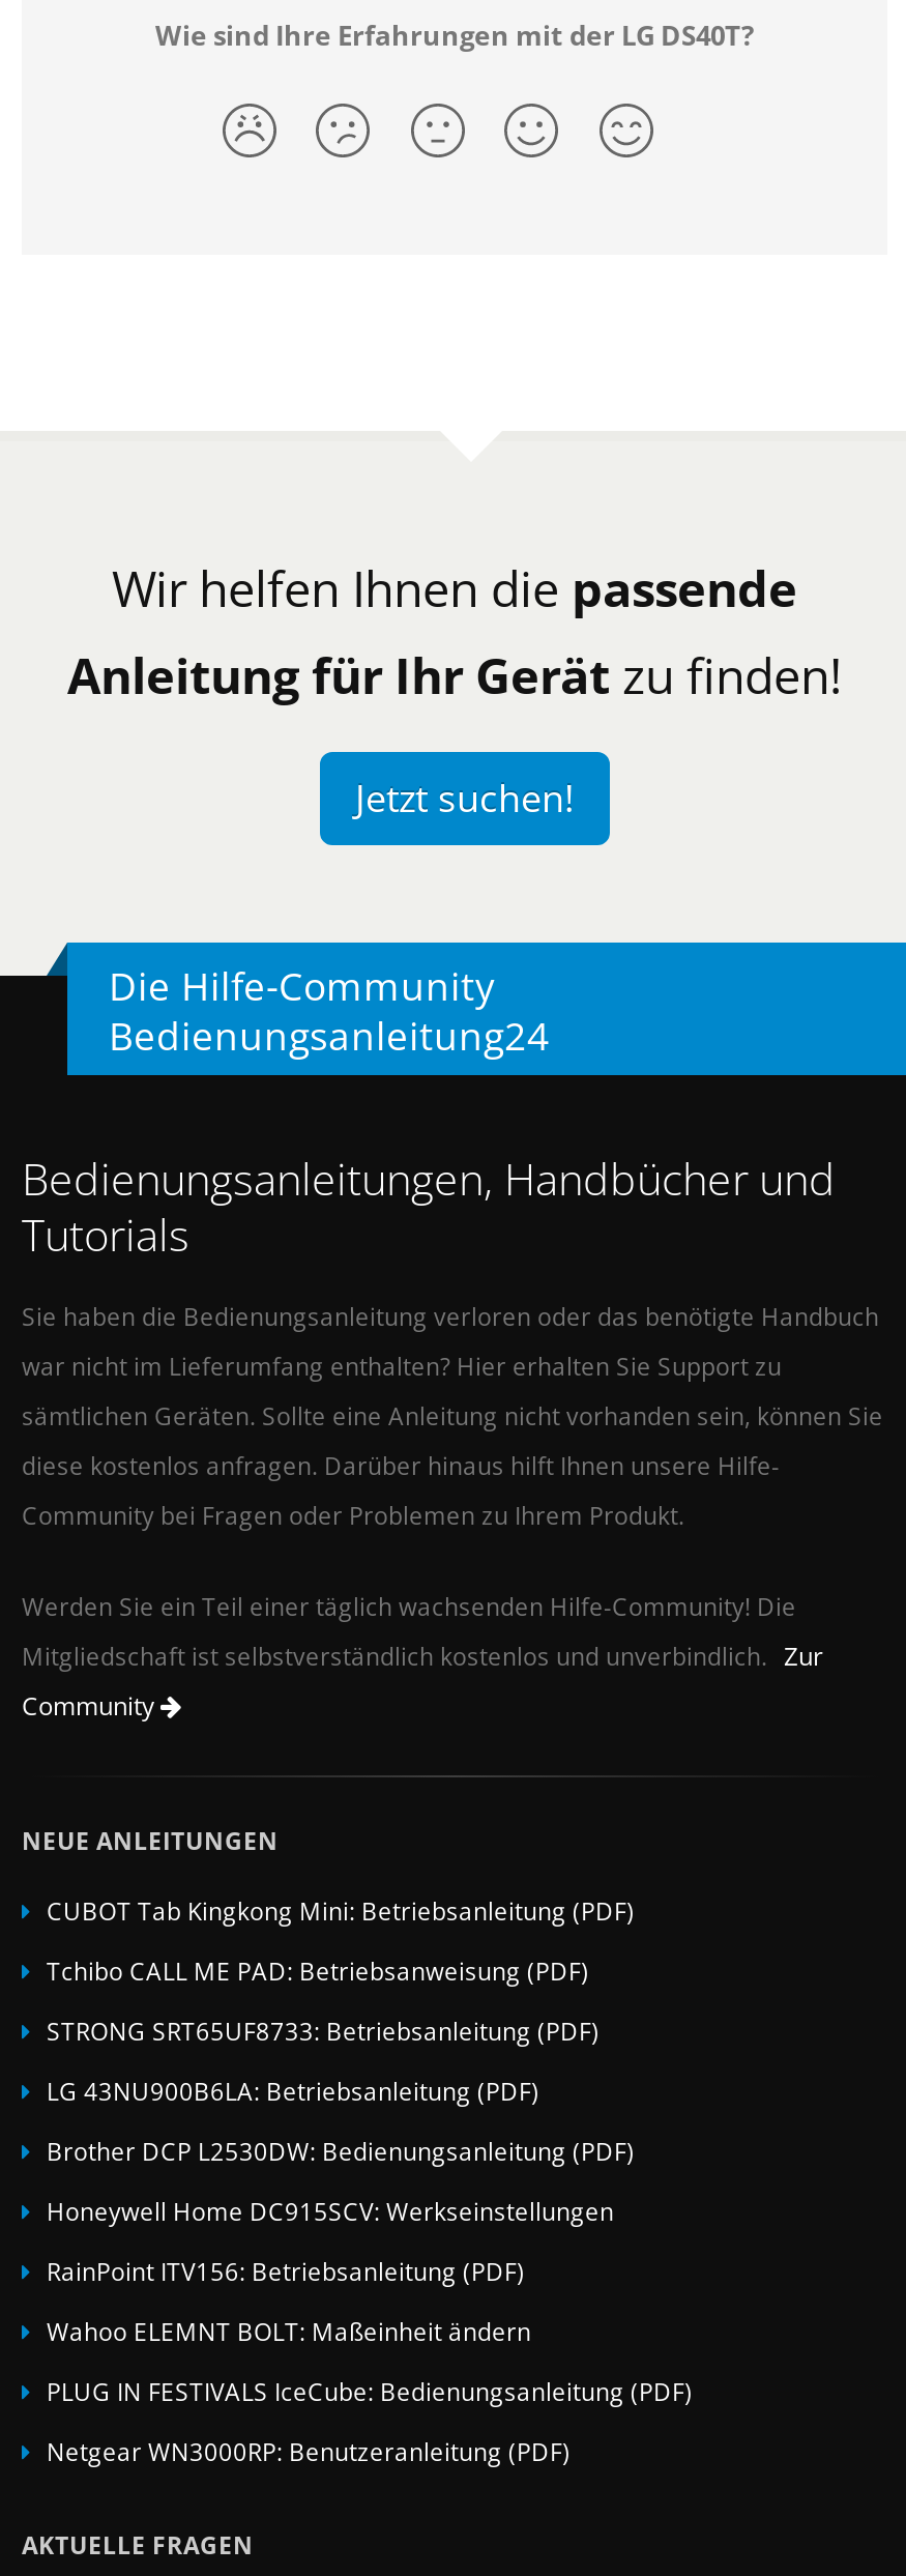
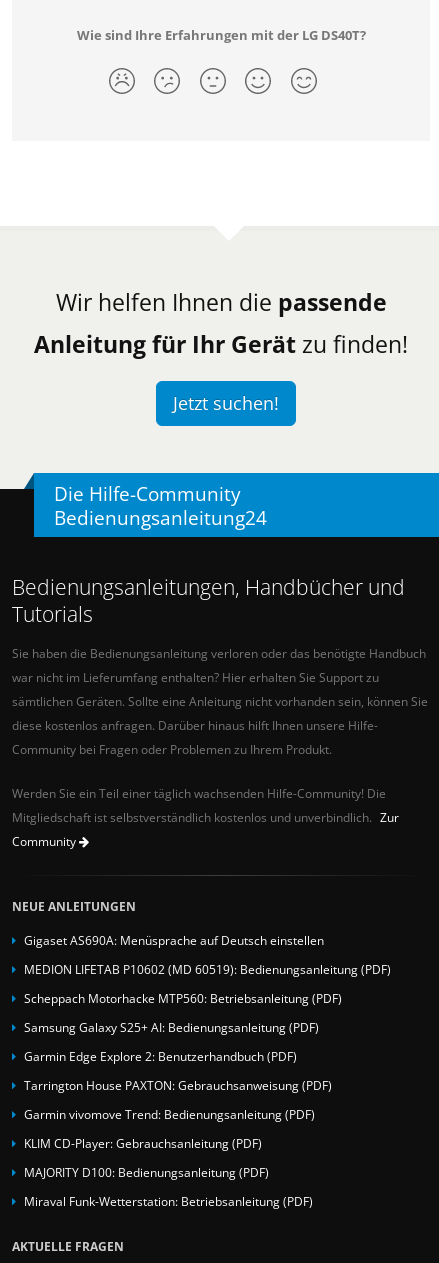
[47,1894,635,1927] CUBOT Tab Kingkong Mini: Betriebsanleitung (PDF) -> [24,932,324,948] Gigaset AS690A: Menüsprache auf Deutsch einstellen
[47,1954,589,1987] Tchibo CALL ME PAD: Betriebsanweisung (PDF) -> [24,961,391,977] MEDION LIFETAB P10602 (MD 60519): Bedienungsanleitung (PDF)
[47,2014,600,2047] STRONG SRT65UF8733: Betriebsanleitung (PDF) -> [24,990,342,1006] Scheppach Motorhacke MTP560: Betriebsanleitung (PDF)
[47,2074,539,2107] LG 43NU900B6LA: Betriebsanleitung (PDF) -> [24,1019,319,1035] Samsung Galaxy S25+ AI: Bedienungsanleitung (PDF)
[47,2134,635,2167] Brother DCP L2530DW: Bedienungsanleitung (PDF) -> [24,1048,297,1064] Garmin Edge Explore 2: Benutzerhandbuch (PDF)
[47,2194,614,2228] Honeywell Home DC915SCV: Werkseinstellungen -> [24,1077,332,1093] Tarrington House PAXTON: Gebrauchsanweisung (PDF)
[47,2254,525,2288] RainPoint ITV156: Betriebsanleitung (PDF) -> [24,1106,315,1122] Garmin vivomove Trend: Bedienungsanleitung (PDF)
[47,2315,531,2348] Wahoo ELEMNT BOLT: Maßeinheit ändern -> [24,1135,262,1151] KLIM CD-Player: Gebrauchsanleitung (PDF)
[47,2375,693,2408] PLUG IN FESTIVALS IceCube: Bedienungsanleitung (PDF) -> [24,1164,269,1180] MAJORITY D100: Bedienungsanleitung (PDF)
[47,2435,571,2468] Netgear WN3000RP: Benutzeranleitung (PDF) -> [24,1193,313,1209] Miraval Funk-Wetterstation: Betriebsanleitung (PDF)

